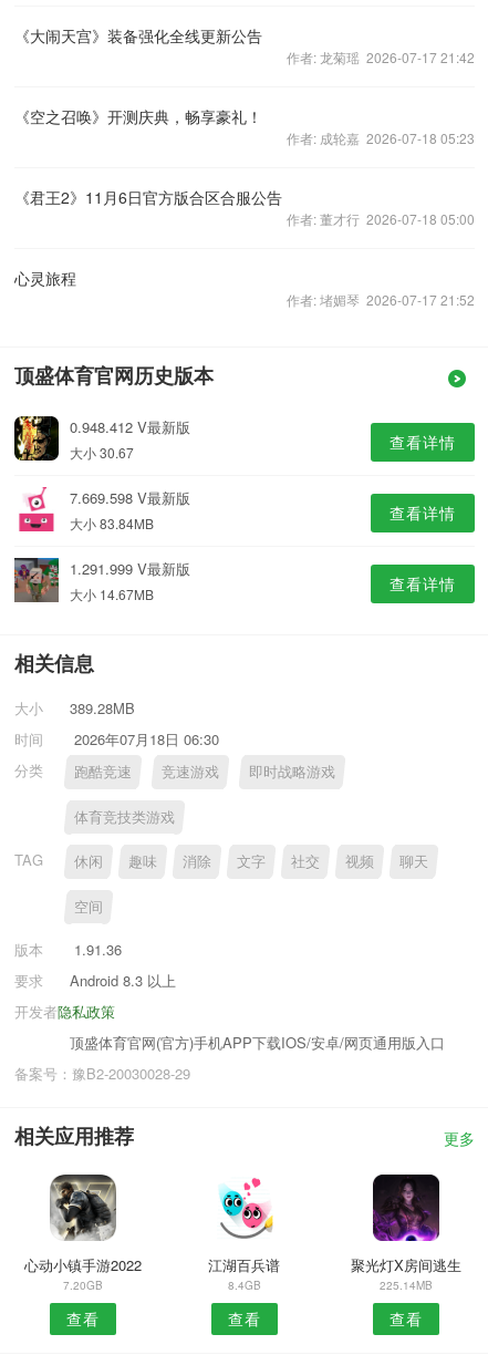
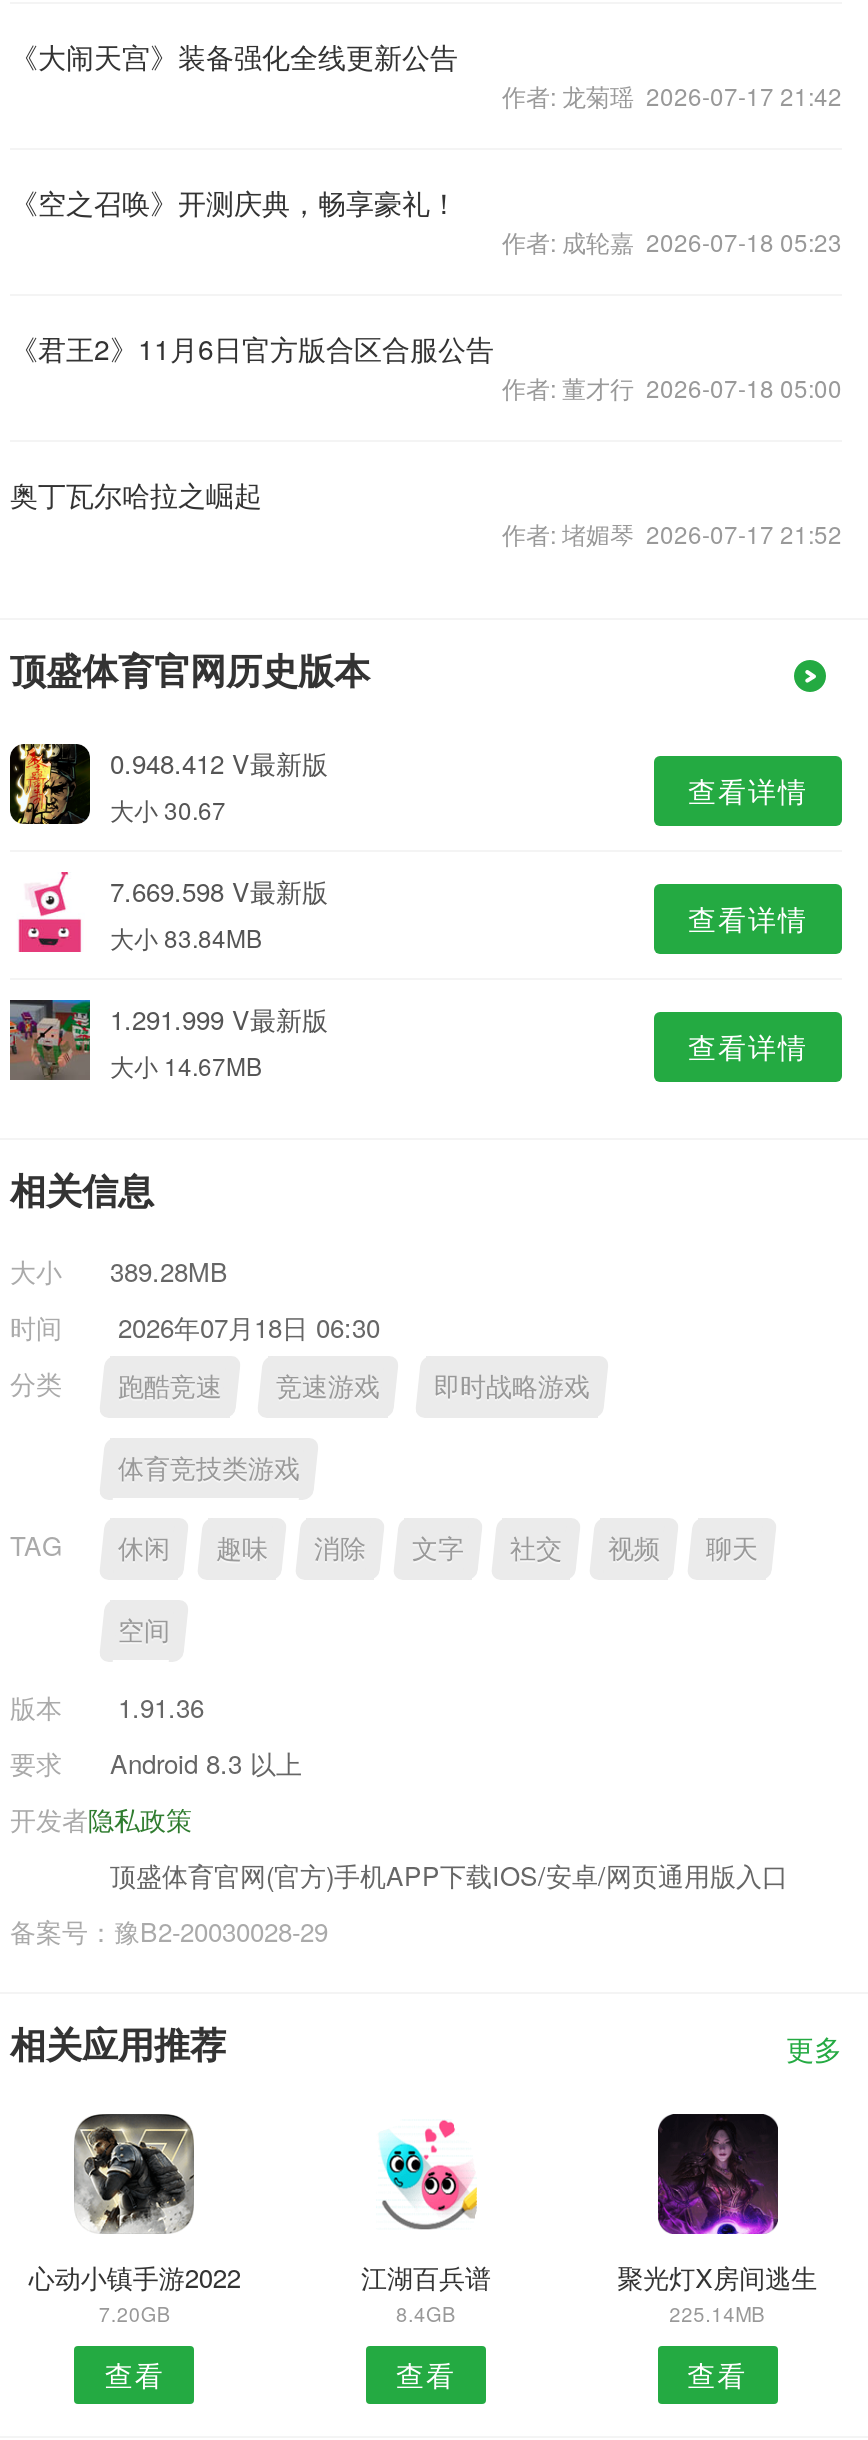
[14,267,76,289] 心灵旅程 -> [10,474,262,514] 奥丁瓦尔哈拉之崛起

